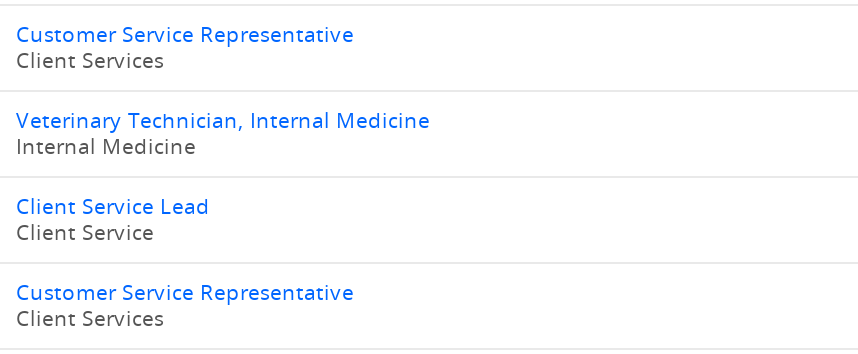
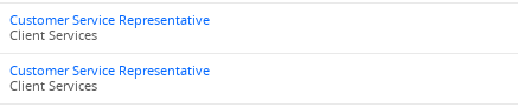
[16,106,430,246] Veterinary Technician, Internal Medicine | Internal Medicine | Client Service Lead | Client Service -> none

